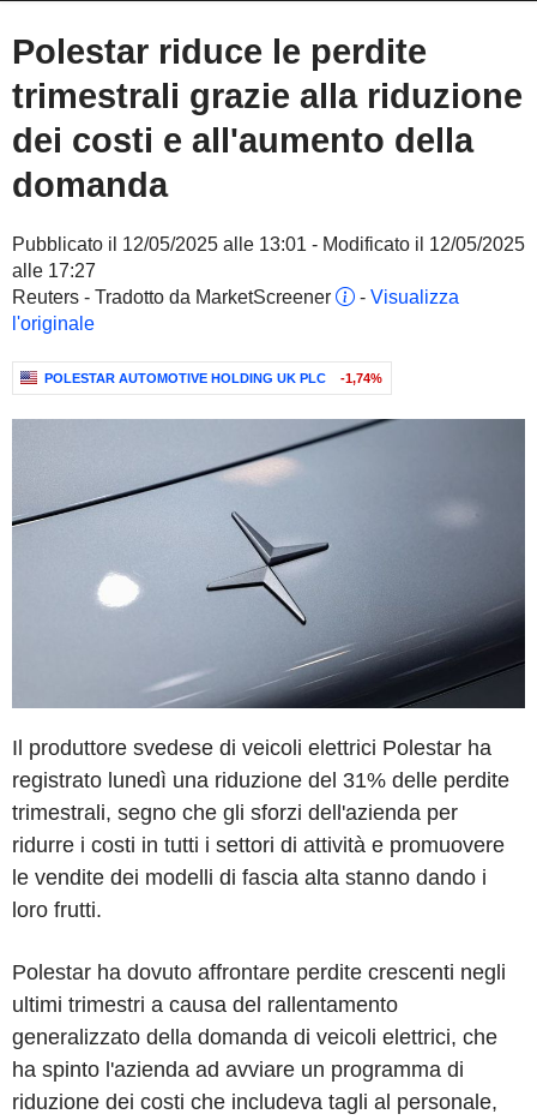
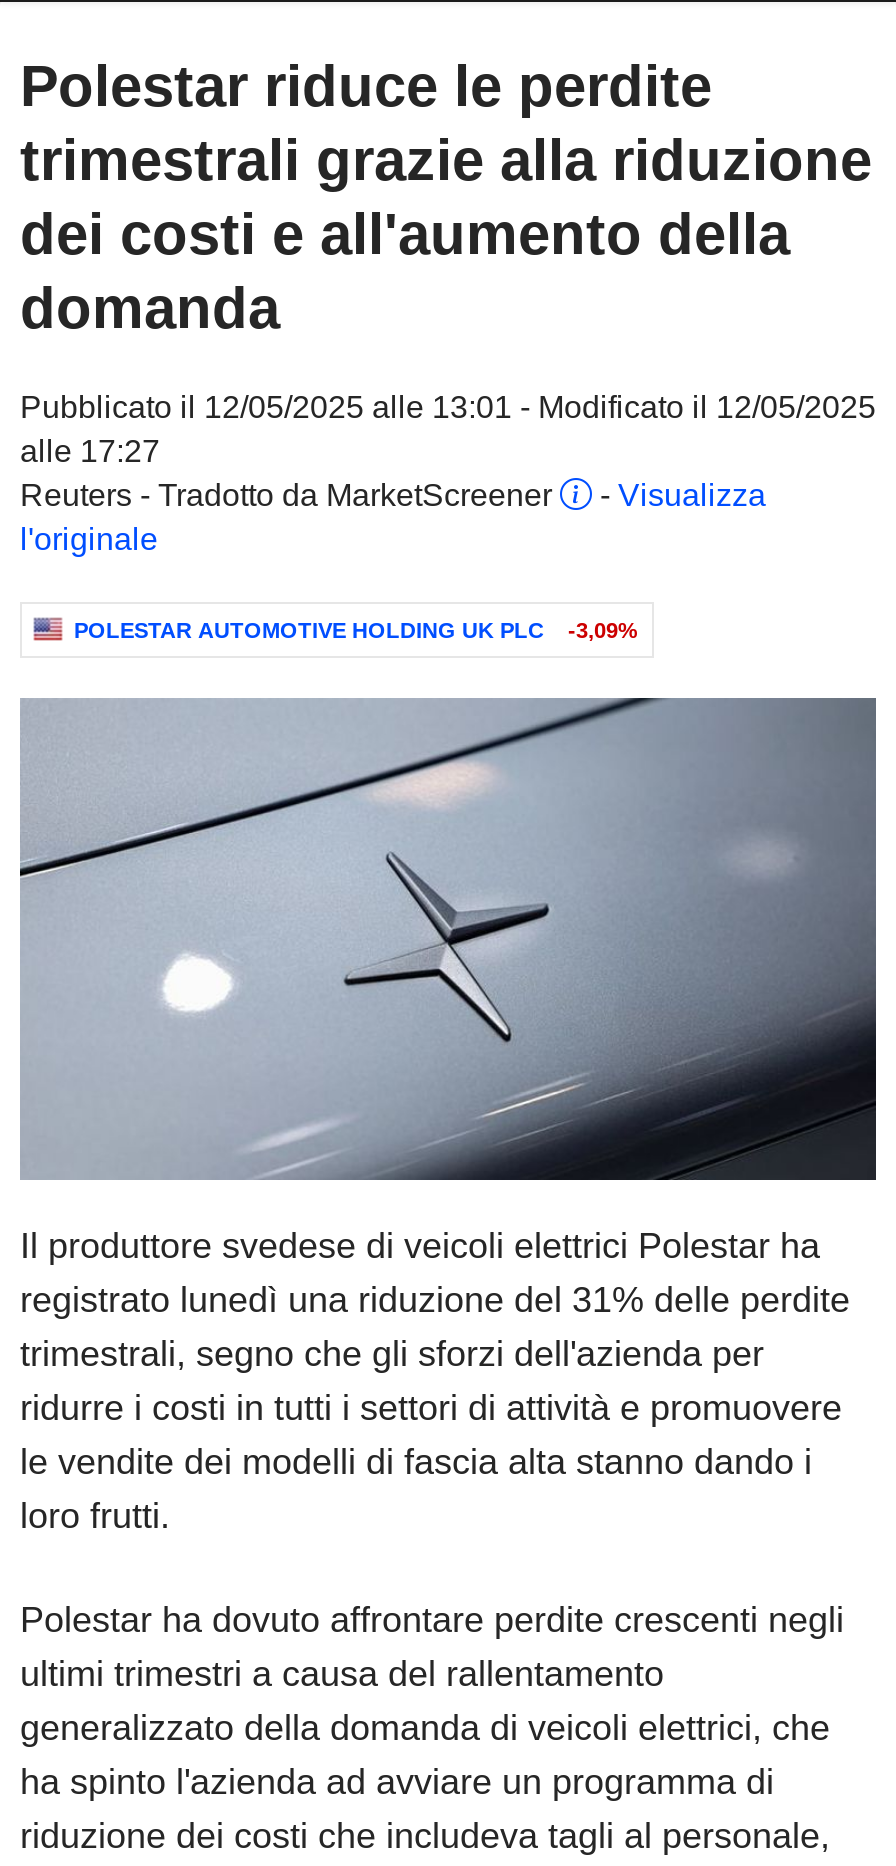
[44,371,382,385] POLESTAR AUTOMOTIVE HOLDING UK PLC -1,74% -> [74,618,638,642] POLESTAR AUTOMOTIVE HOLDING UK PLC -3,09%

